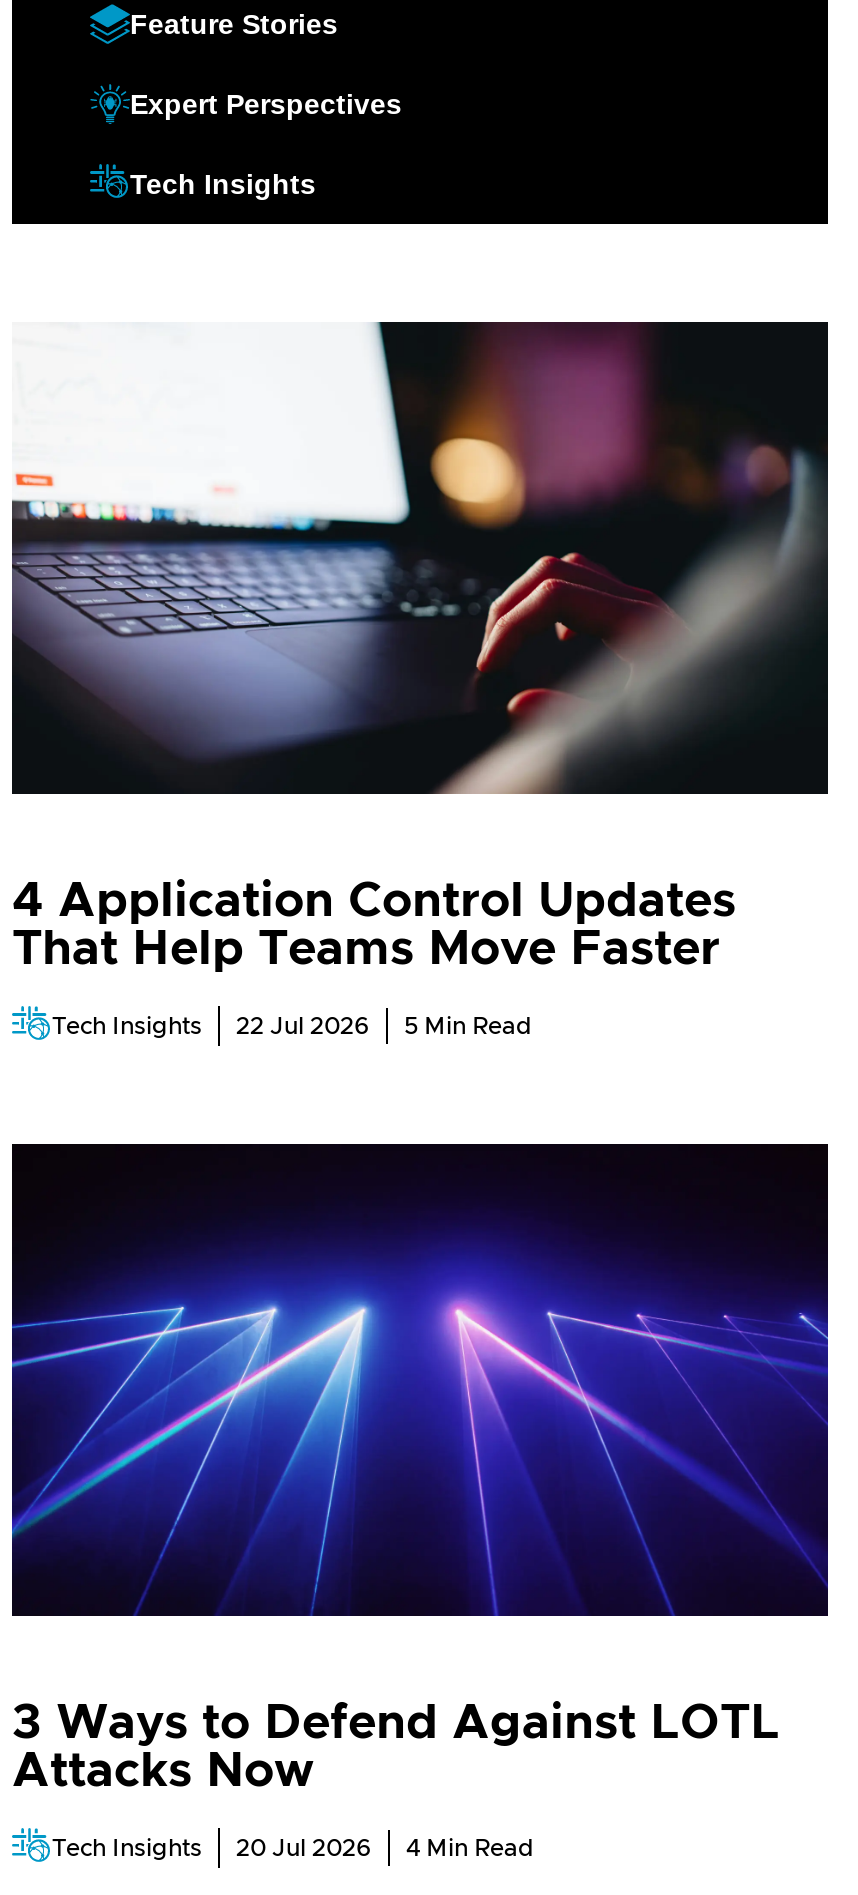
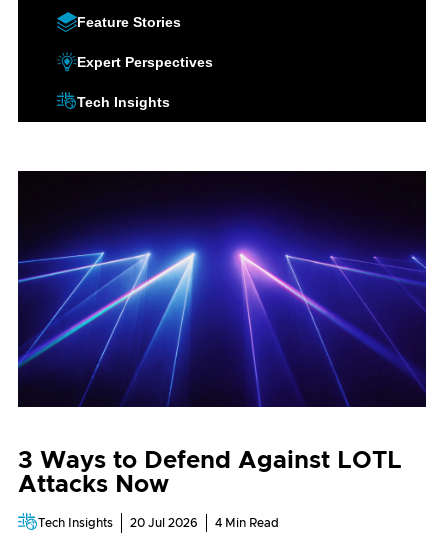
[12,320,828,796] [image] -> none
[12,879,736,1039] 4 Application Control Updates | That Help Teams Move Faster | Tech Insights | 22 Jul 2026 | 5 Min Read -> none

